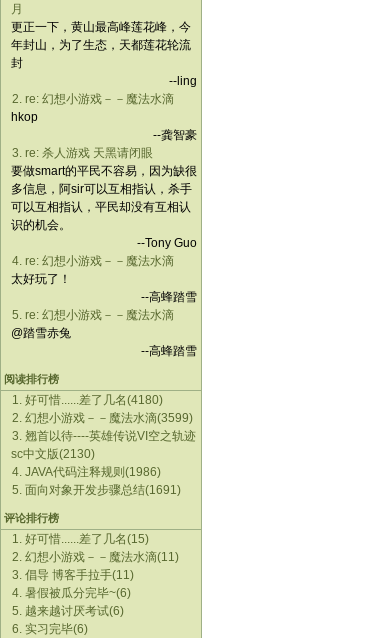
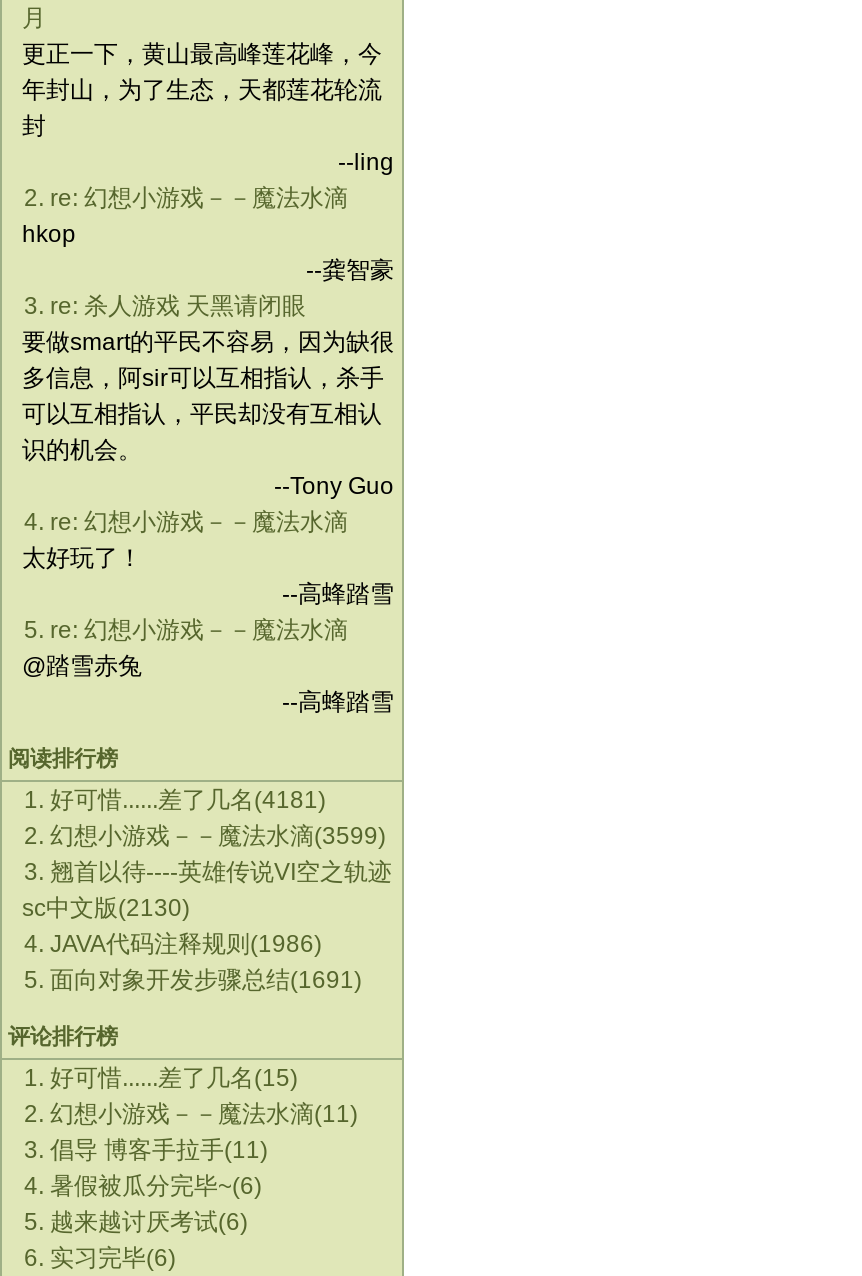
[12,393,163,407] 1. 好可惜......差了几名(4180) -> [24,786,326,814] 1. 好可惜......差了几名(4181)

